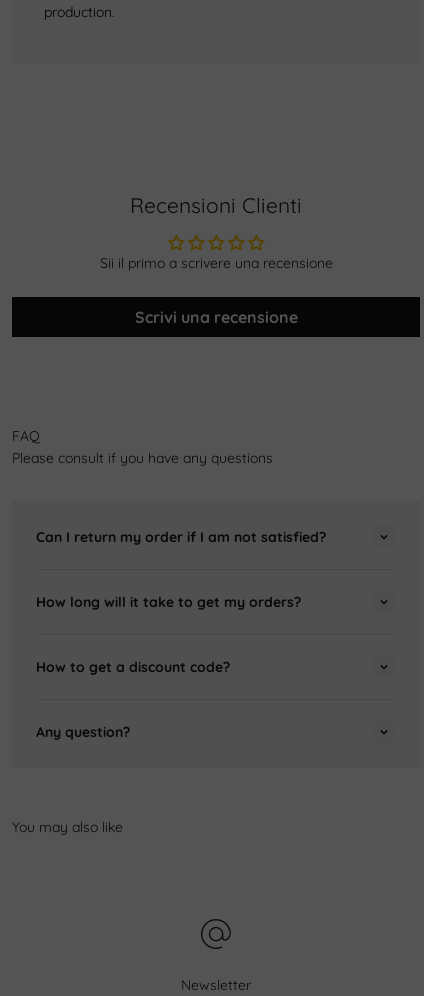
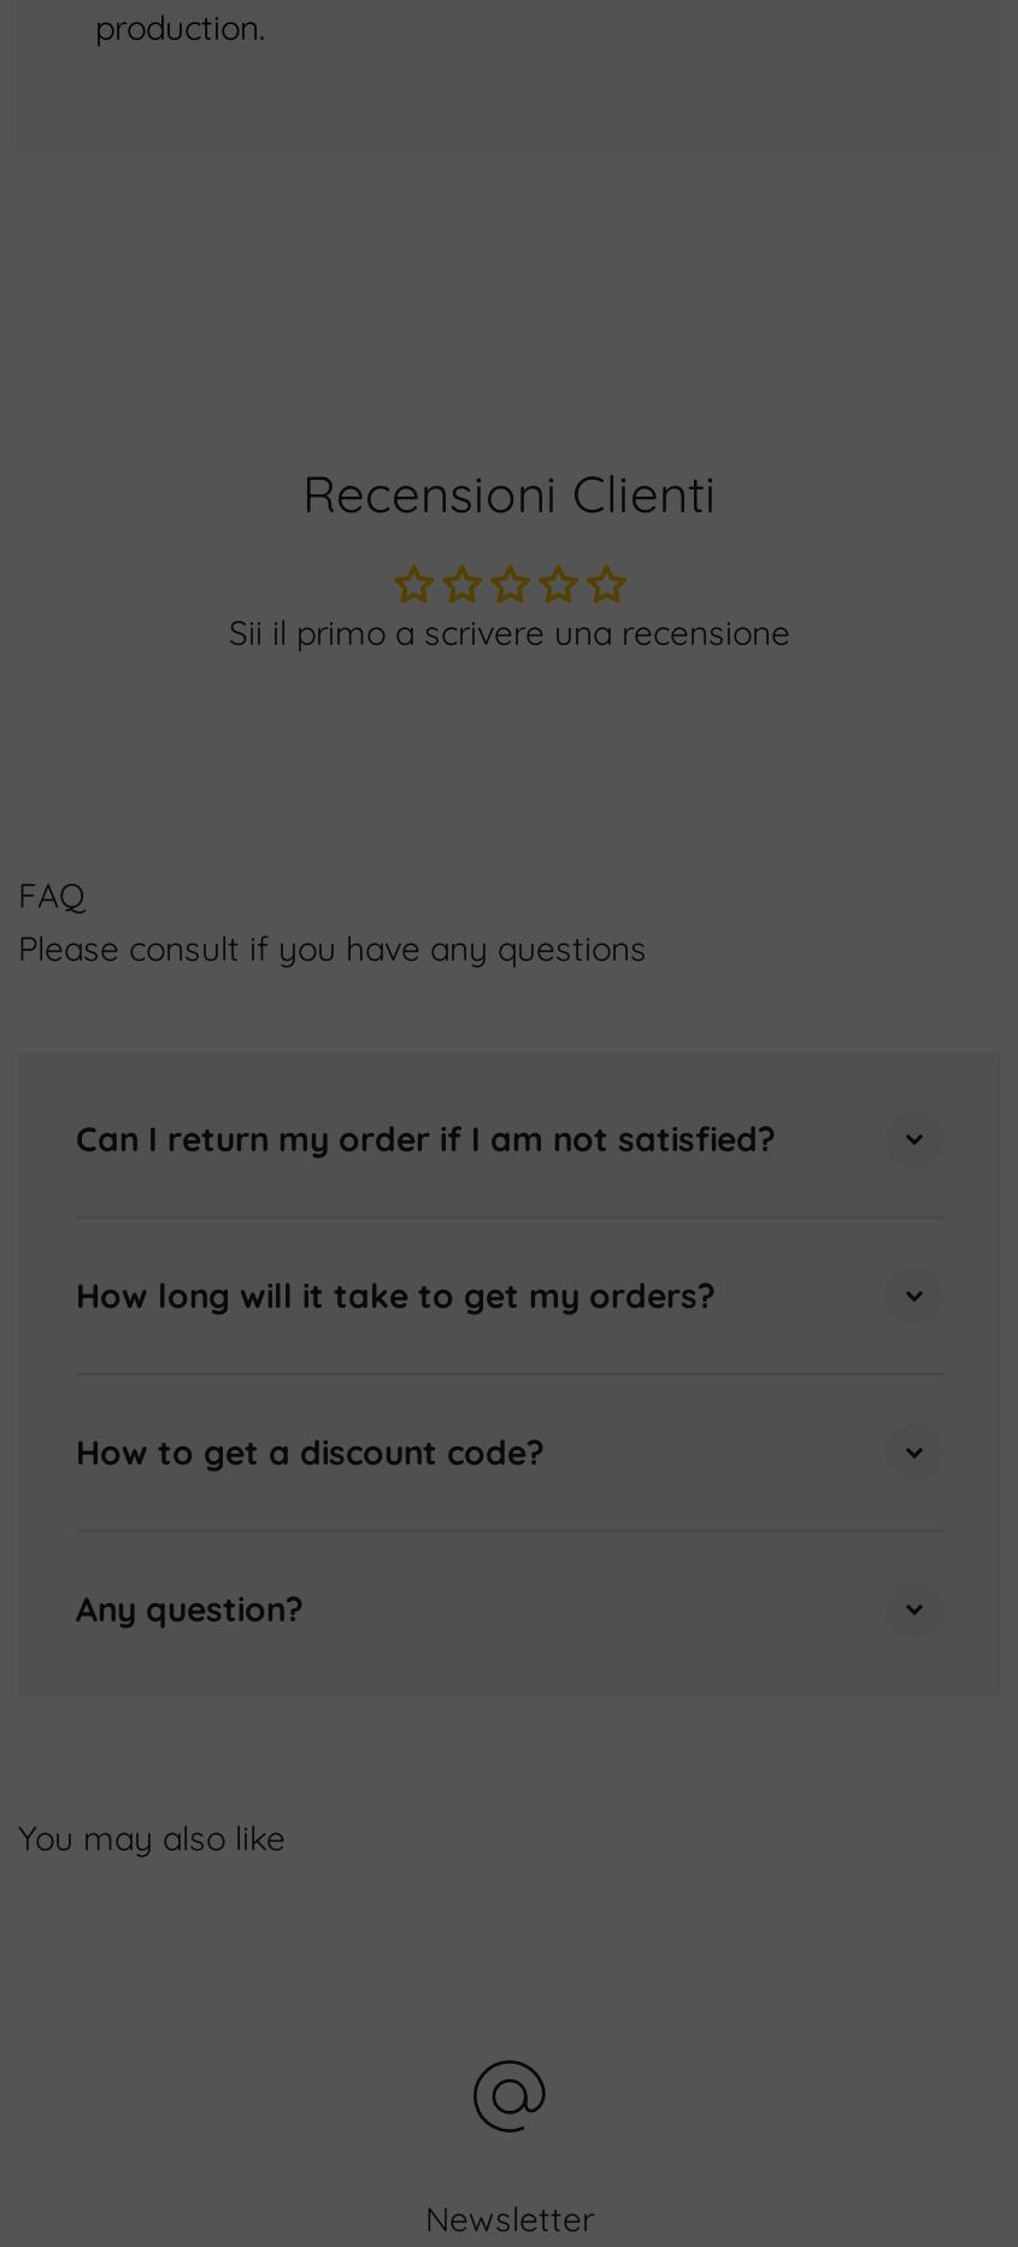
[134,307,297,327] Scrivi una recensione -> none

